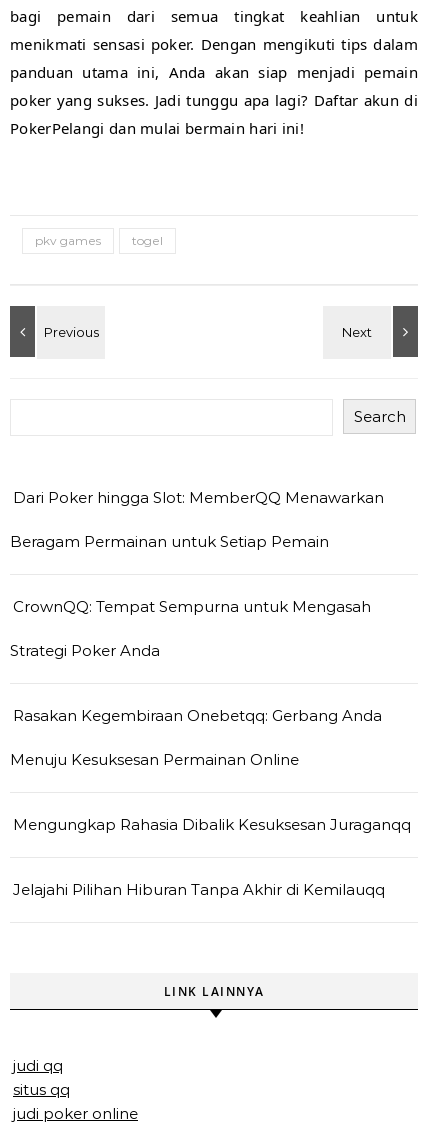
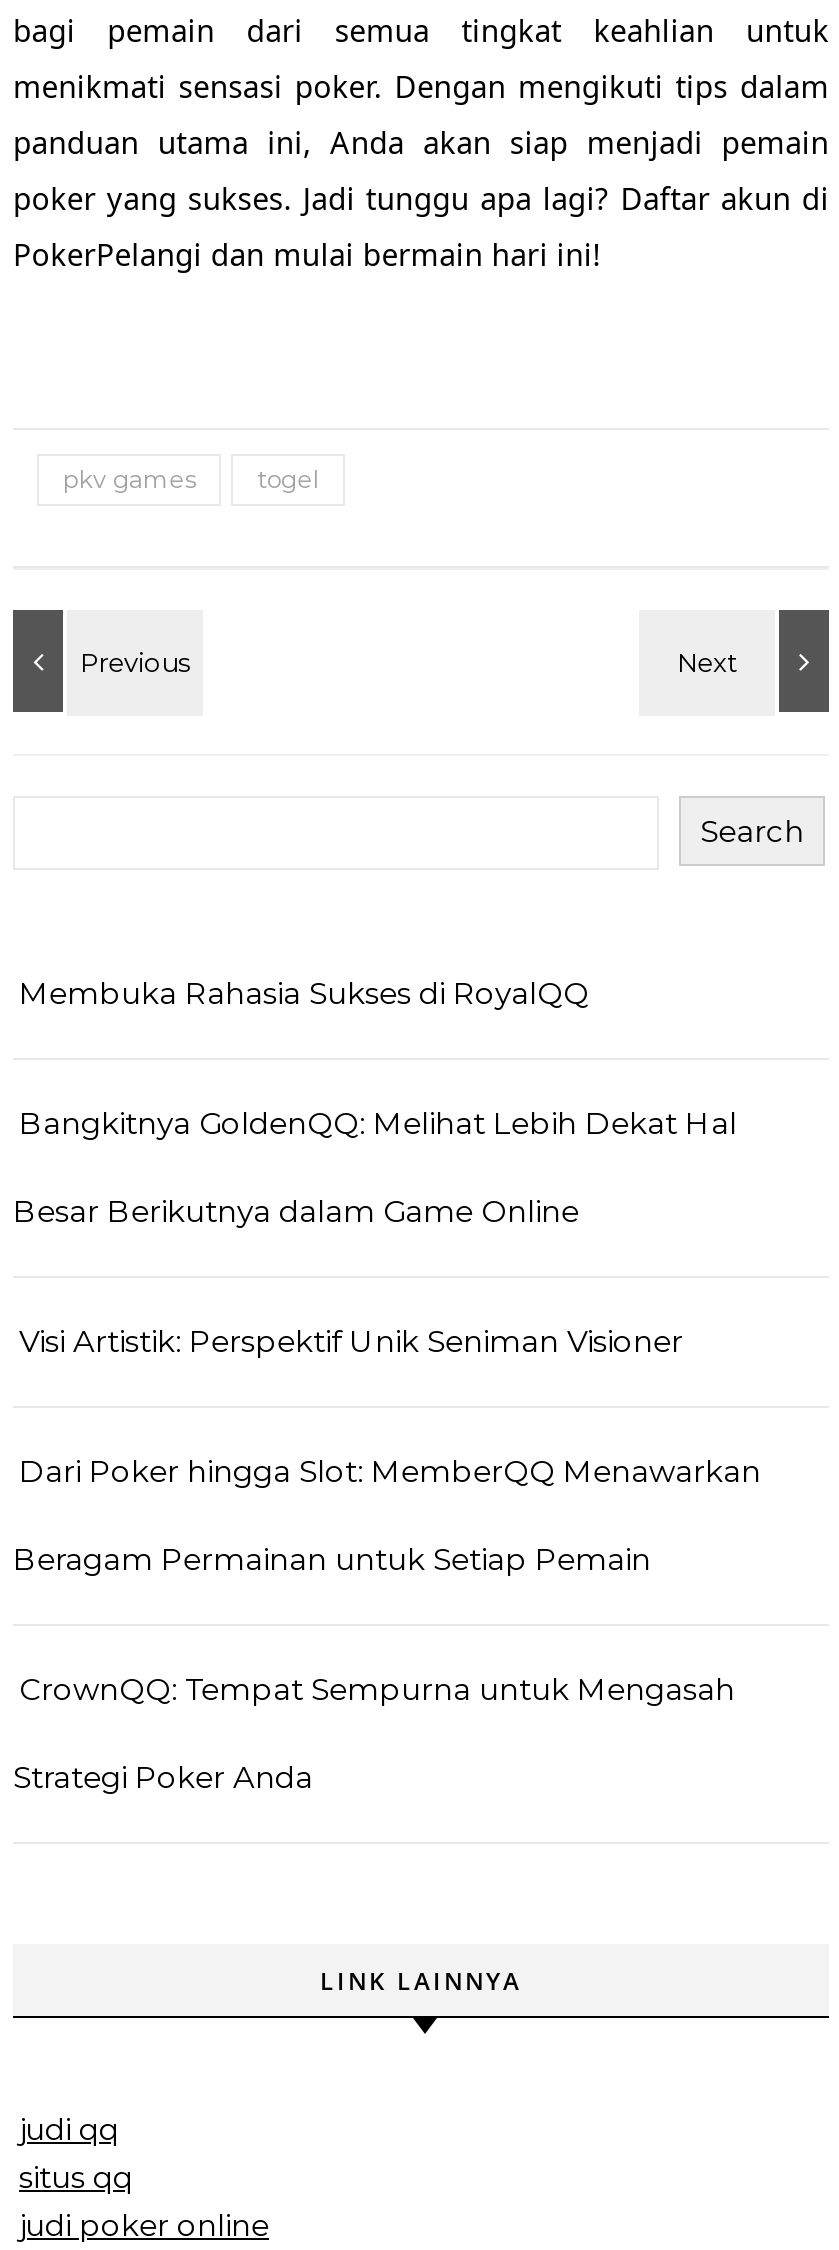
none -> [13,974,737,1360] Membuka Rahasia Sukses di RoyalQQ | Bangkitnya GoldenQQ: Melihat Lebih Dekat Hal | Besar Berikutnya dalam Game Online | Visi Artistik: Perspektif Unik Seniman Visioner
moved [10,488,384,660] -> [13,1452,761,1796]: Dari Poker hingga Slot: MemberQQ Menawarkan | Beragam Permainan untuk Setiap Pemain | CrownQQ: Tempat Sempurna untuk Mengasah | Strategi Poker Anda
[10,706,411,899] Rasakan Kegembiraan Onebetqq: Gerbang Anda | Menuju Kesuksesan Permainan Online | Mengungkap Rahasia Dibalik Kesuksesan Juraganqq | Jelajahi Pilihan Hiburan Tanpa Akhir di Kemilauqq -> none

